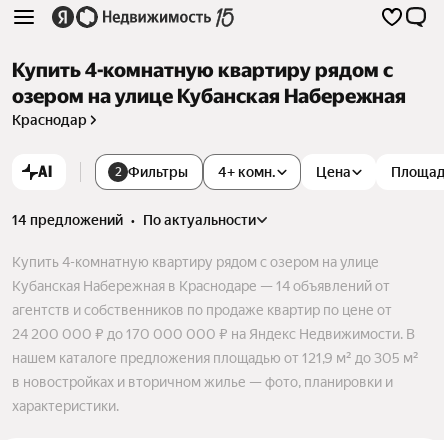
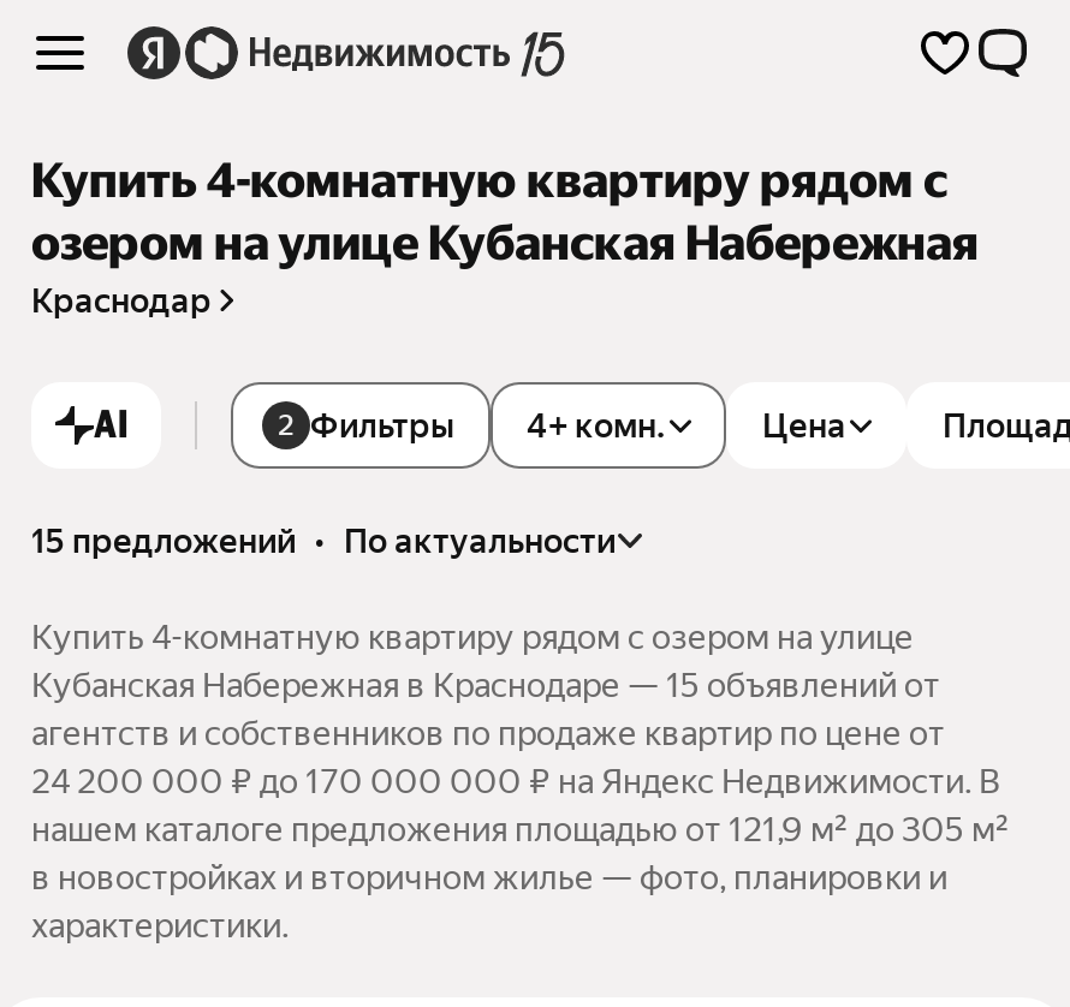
[12,212,256,228] 14 предложений • по актуальности -> [31,522,616,560] 15 предложений • по актуальности
[12,278,390,294] Кубанская Набережная в Краснодаре — 14 объявлений от -> [31,666,940,705] Кубанская Набережная в Краснодаре — 15 объявлений от

